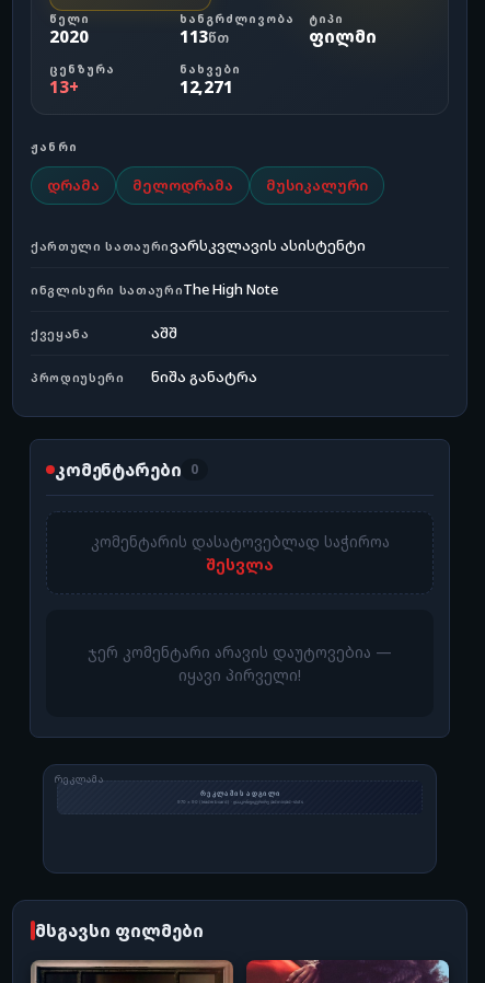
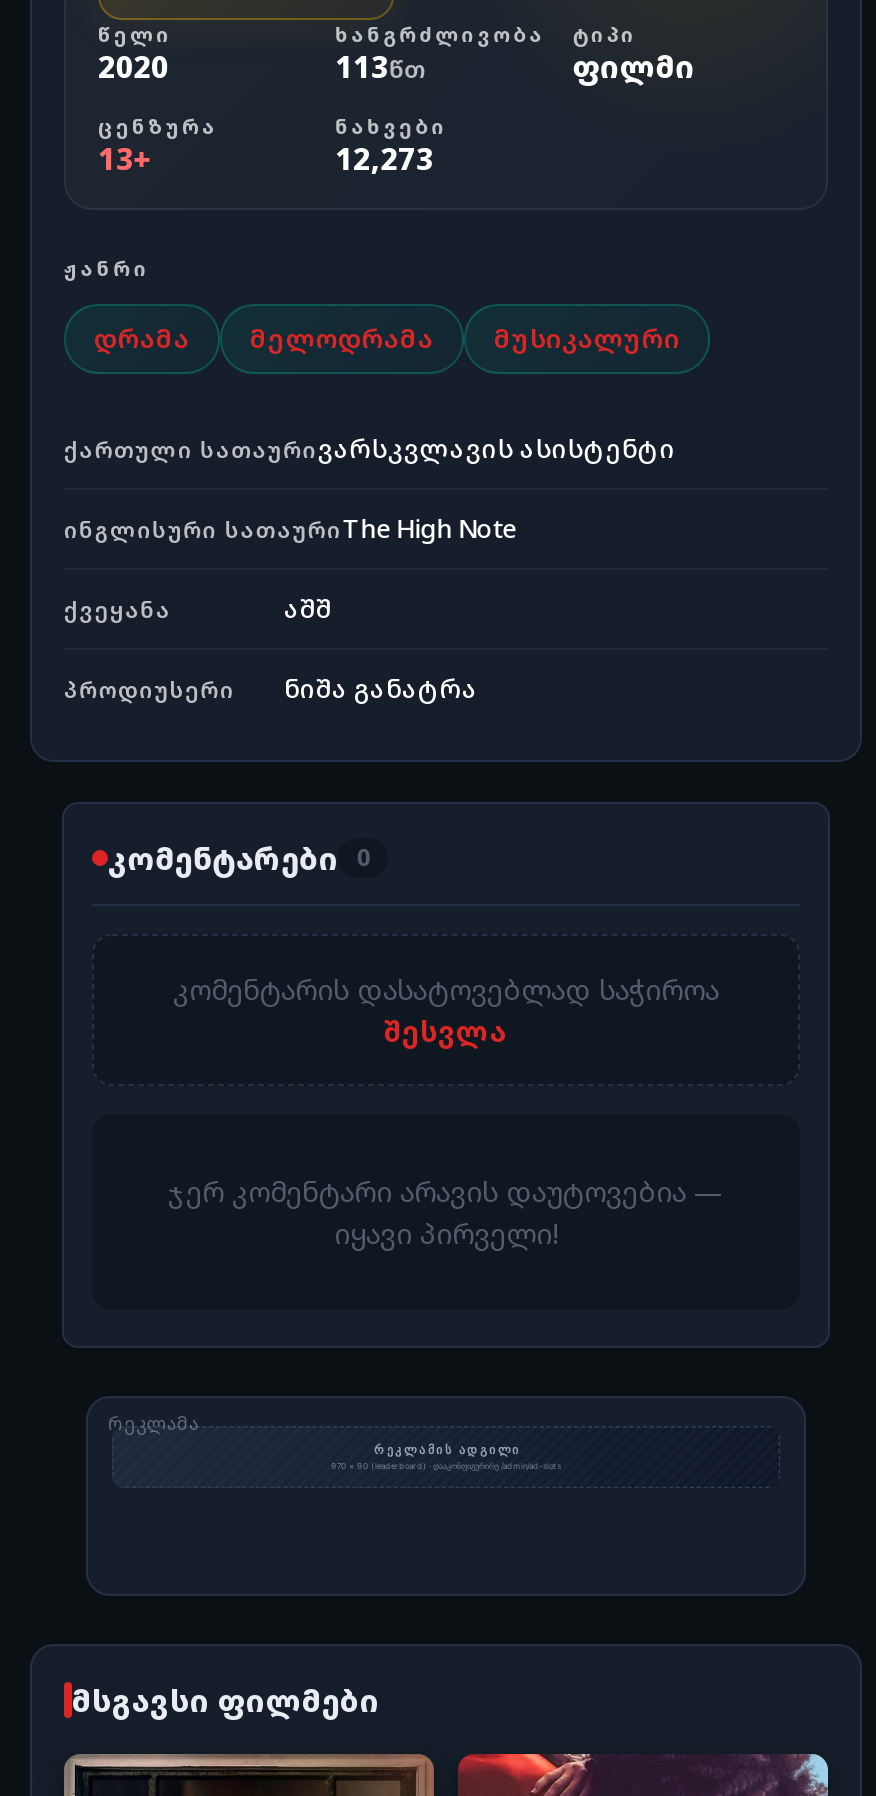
[179,76,233,97] 12,271 -> [335,138,434,178] 12,273

